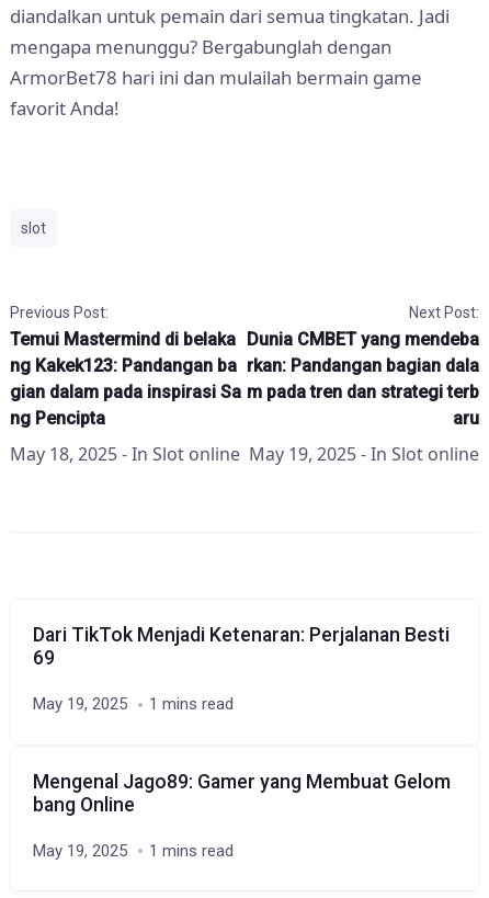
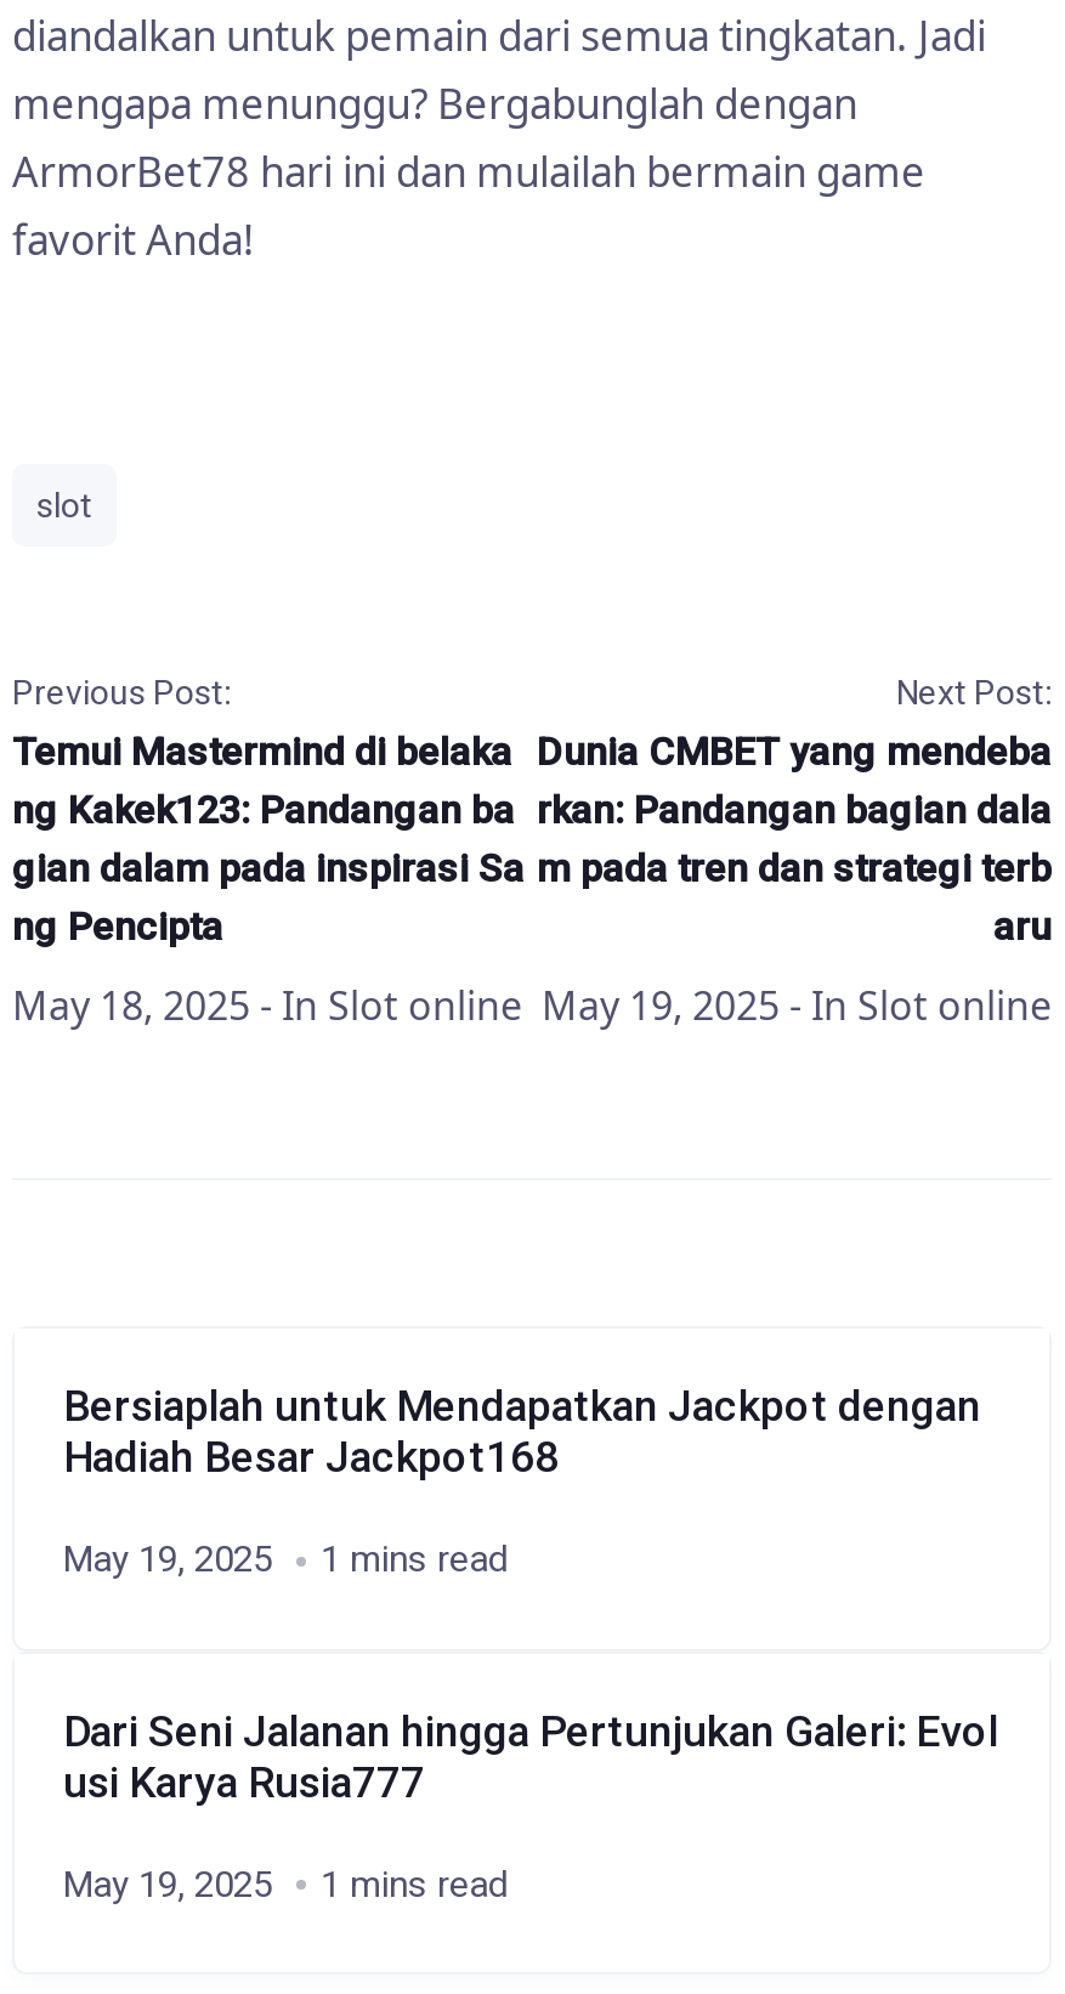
[33,624,450,669] Dari TikTok Menjadi Ketenaran: Perjalanan Besti | 69 -> [63,1382,981,1482] Bersiaplah untuk Mendapatkan Jackpot dengan | Hadiah Besar Jackpot168
[33,770,451,815] Mengenal Jago89: Gamer yang Membuat Gelom | bang Online -> [63,1706,998,1806] Dari Seni Jalanan hingga Pertunjukan Galeri: Evol | usi Karya Rusia777

